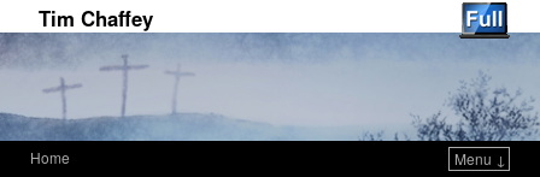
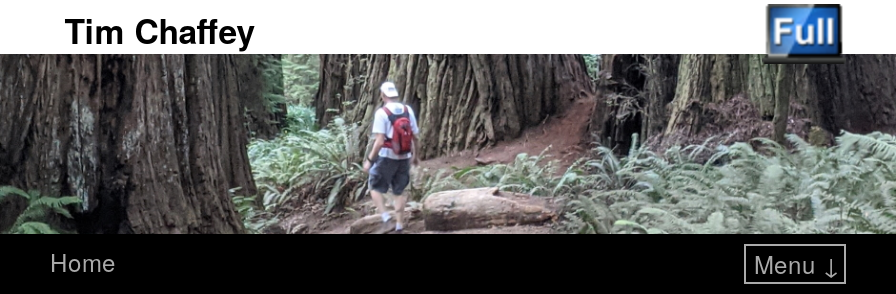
[4,31,536,142] [image] -> [6,52,890,234] [image]

